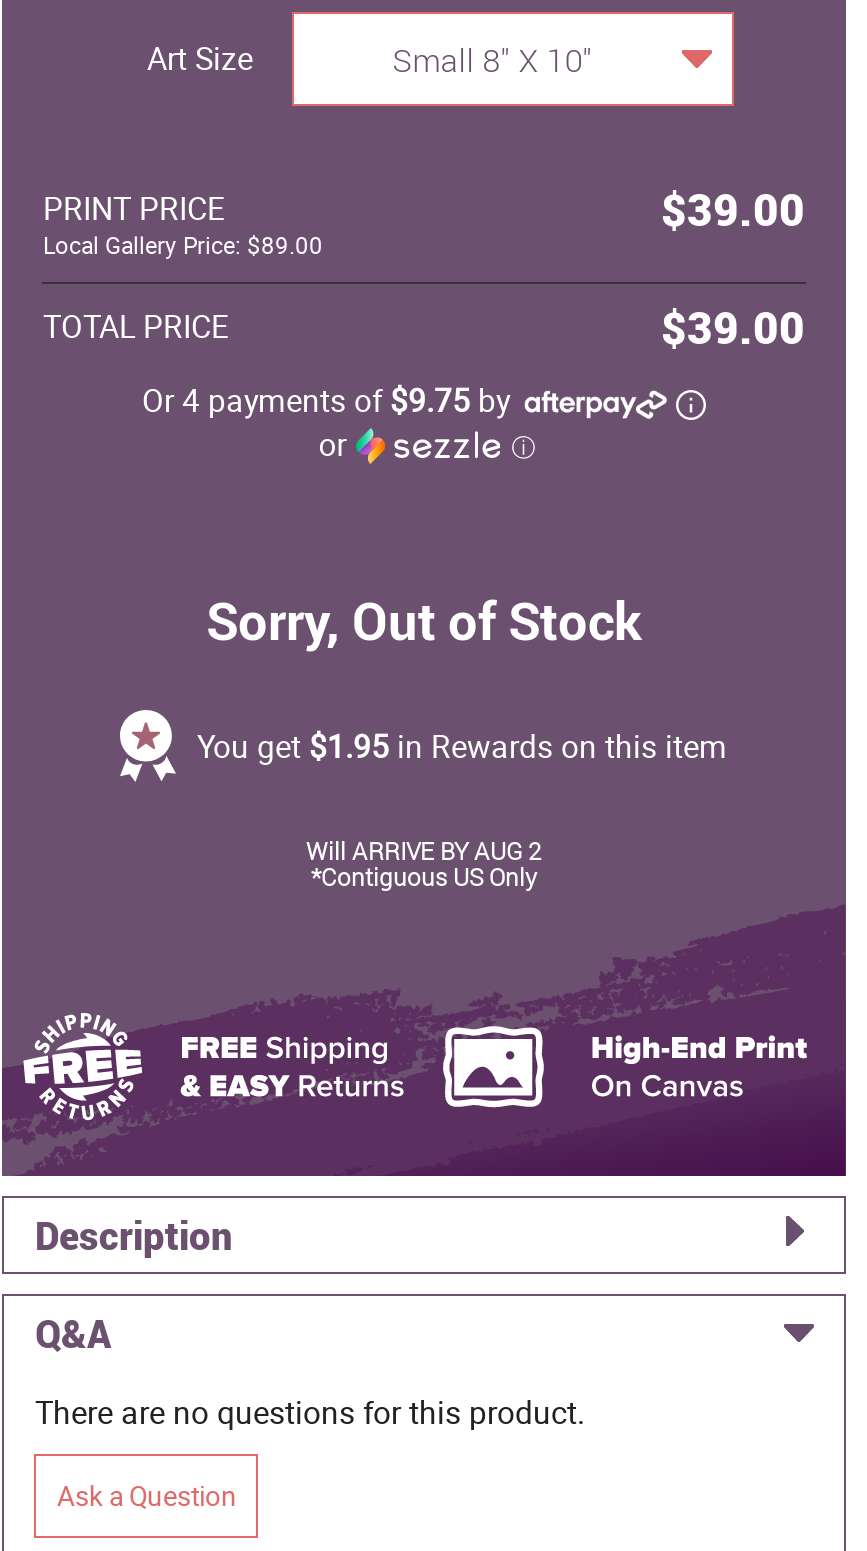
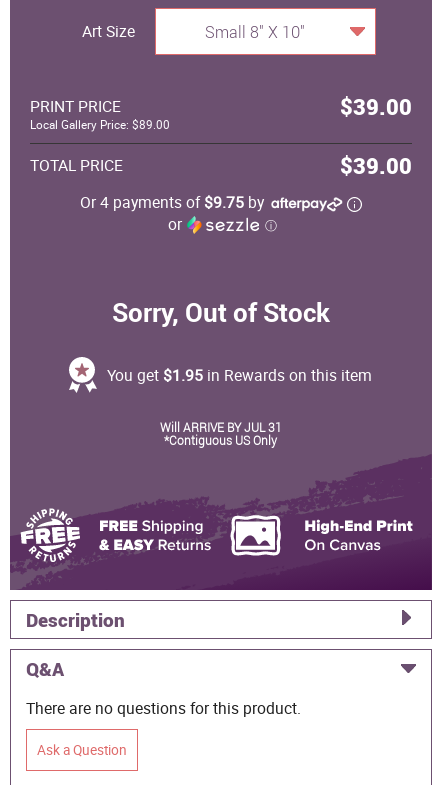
[306,834,542,866] Will ARRIVE BY AUG 2 -> [160,419,282,435] Will ARRIVE BY JUL 31

